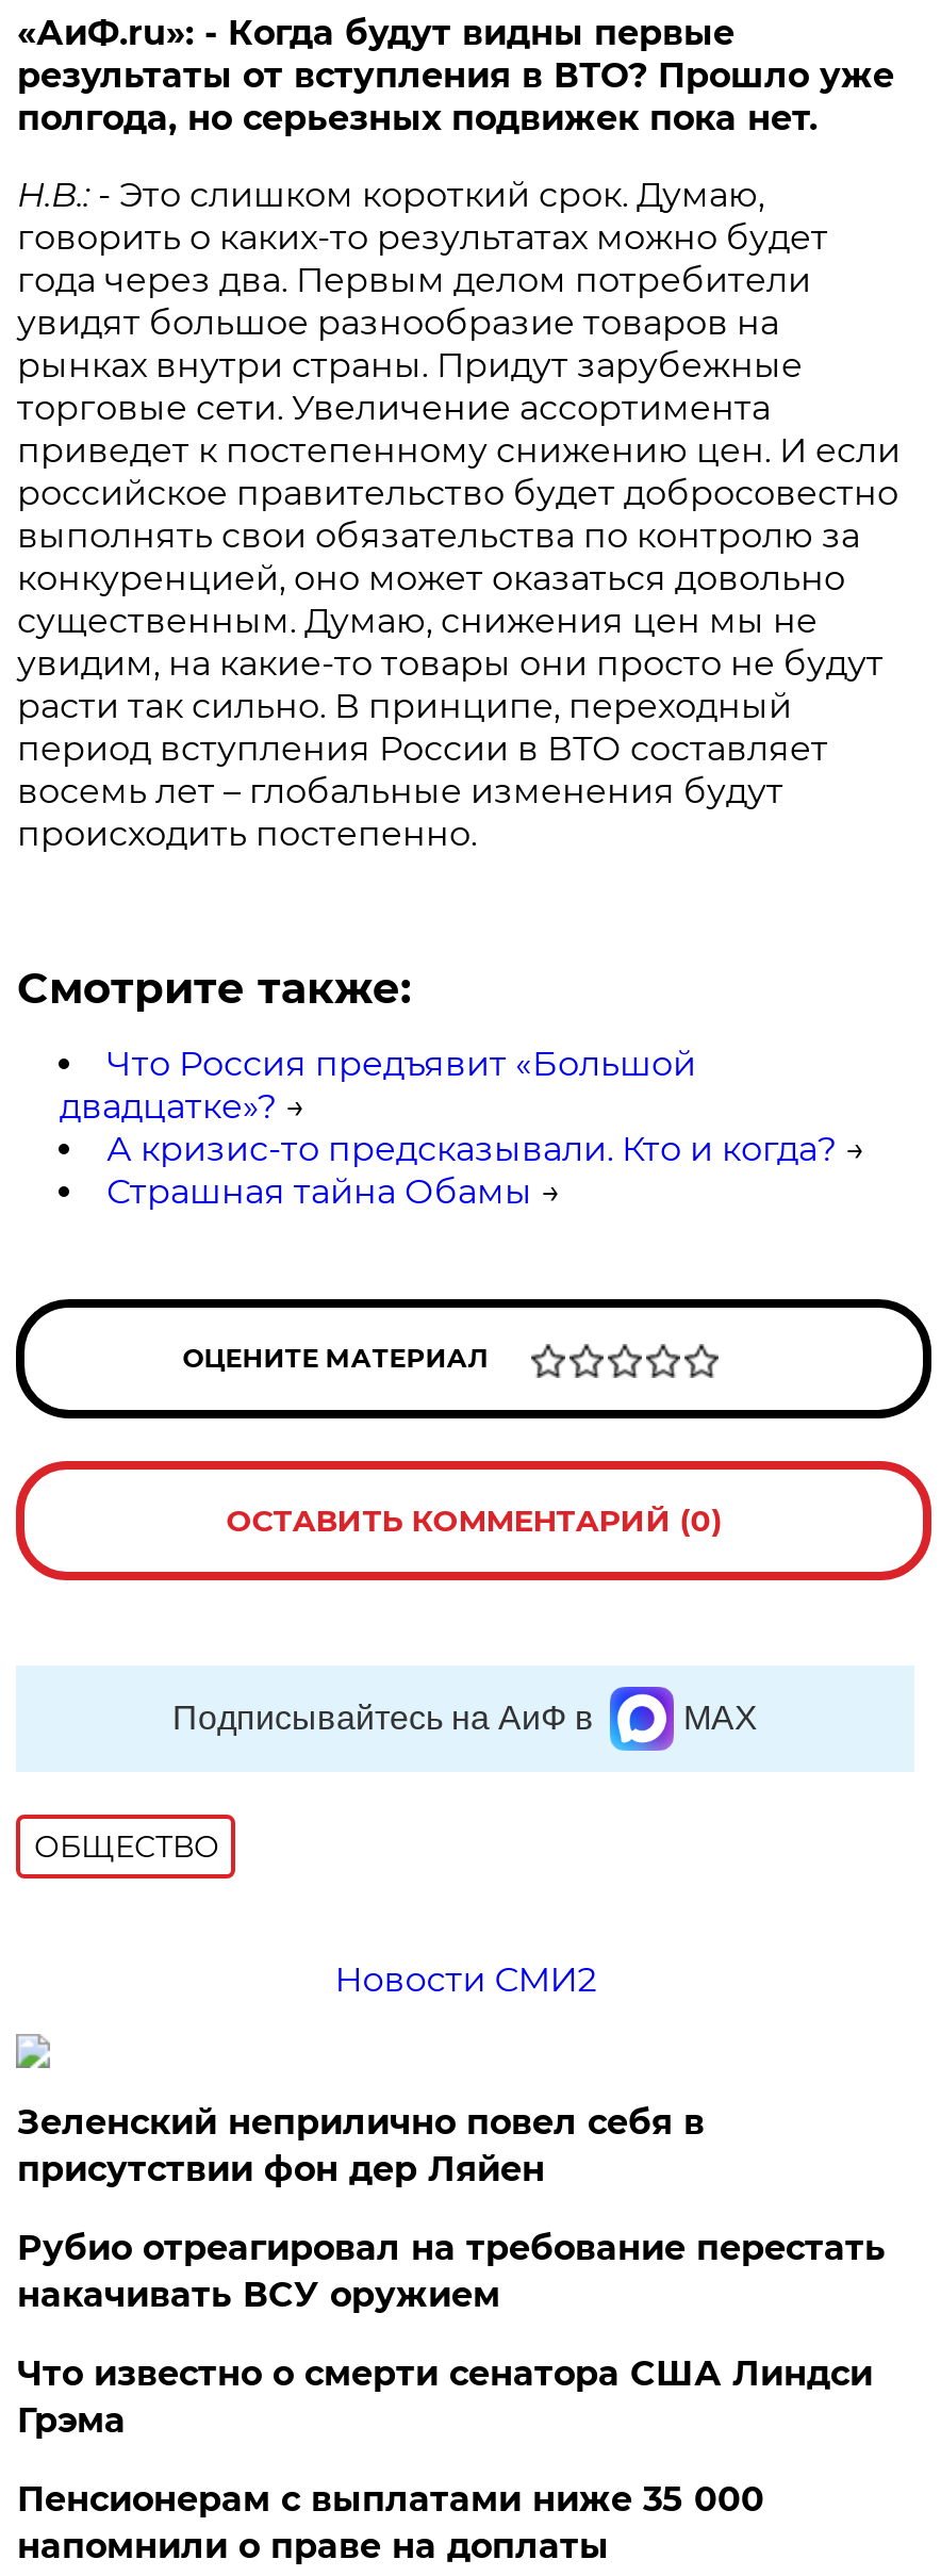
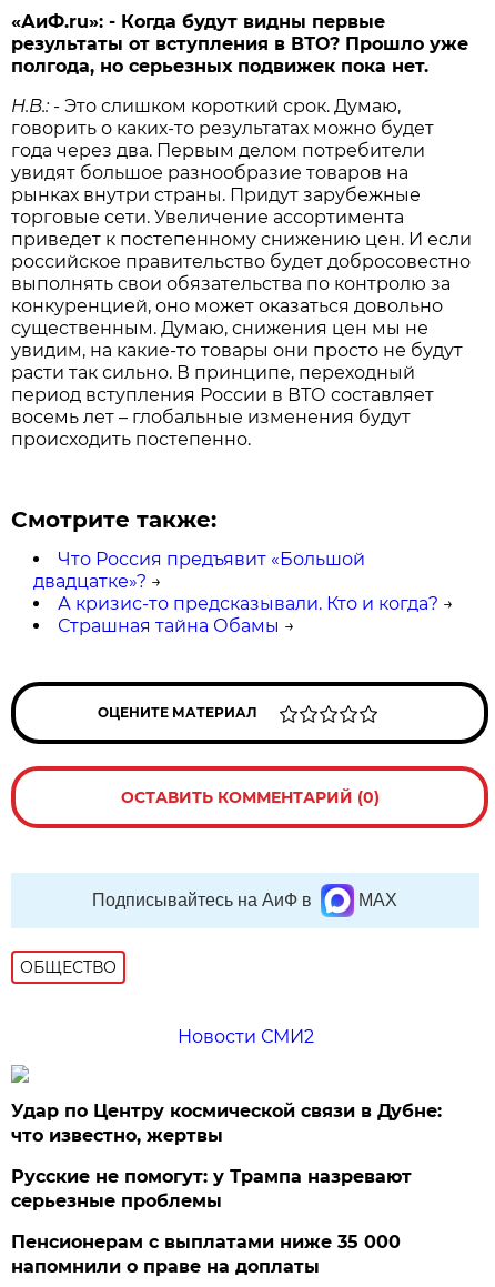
[17,2102,885,2441] Зеленский неприлично повел cебя в | присутствии фон дер Ляйен | Рубио отреагировал на требование перестать | накачивать ВСУ оружием | Что известно о смерти сенатора США Линдси | Грэма -> [12,1100,442,1211] Удар по Центру космической связи в Дубне: | что известно, жертвы | Русские не помогут: у Трампа назревают | серьезные проблемы

